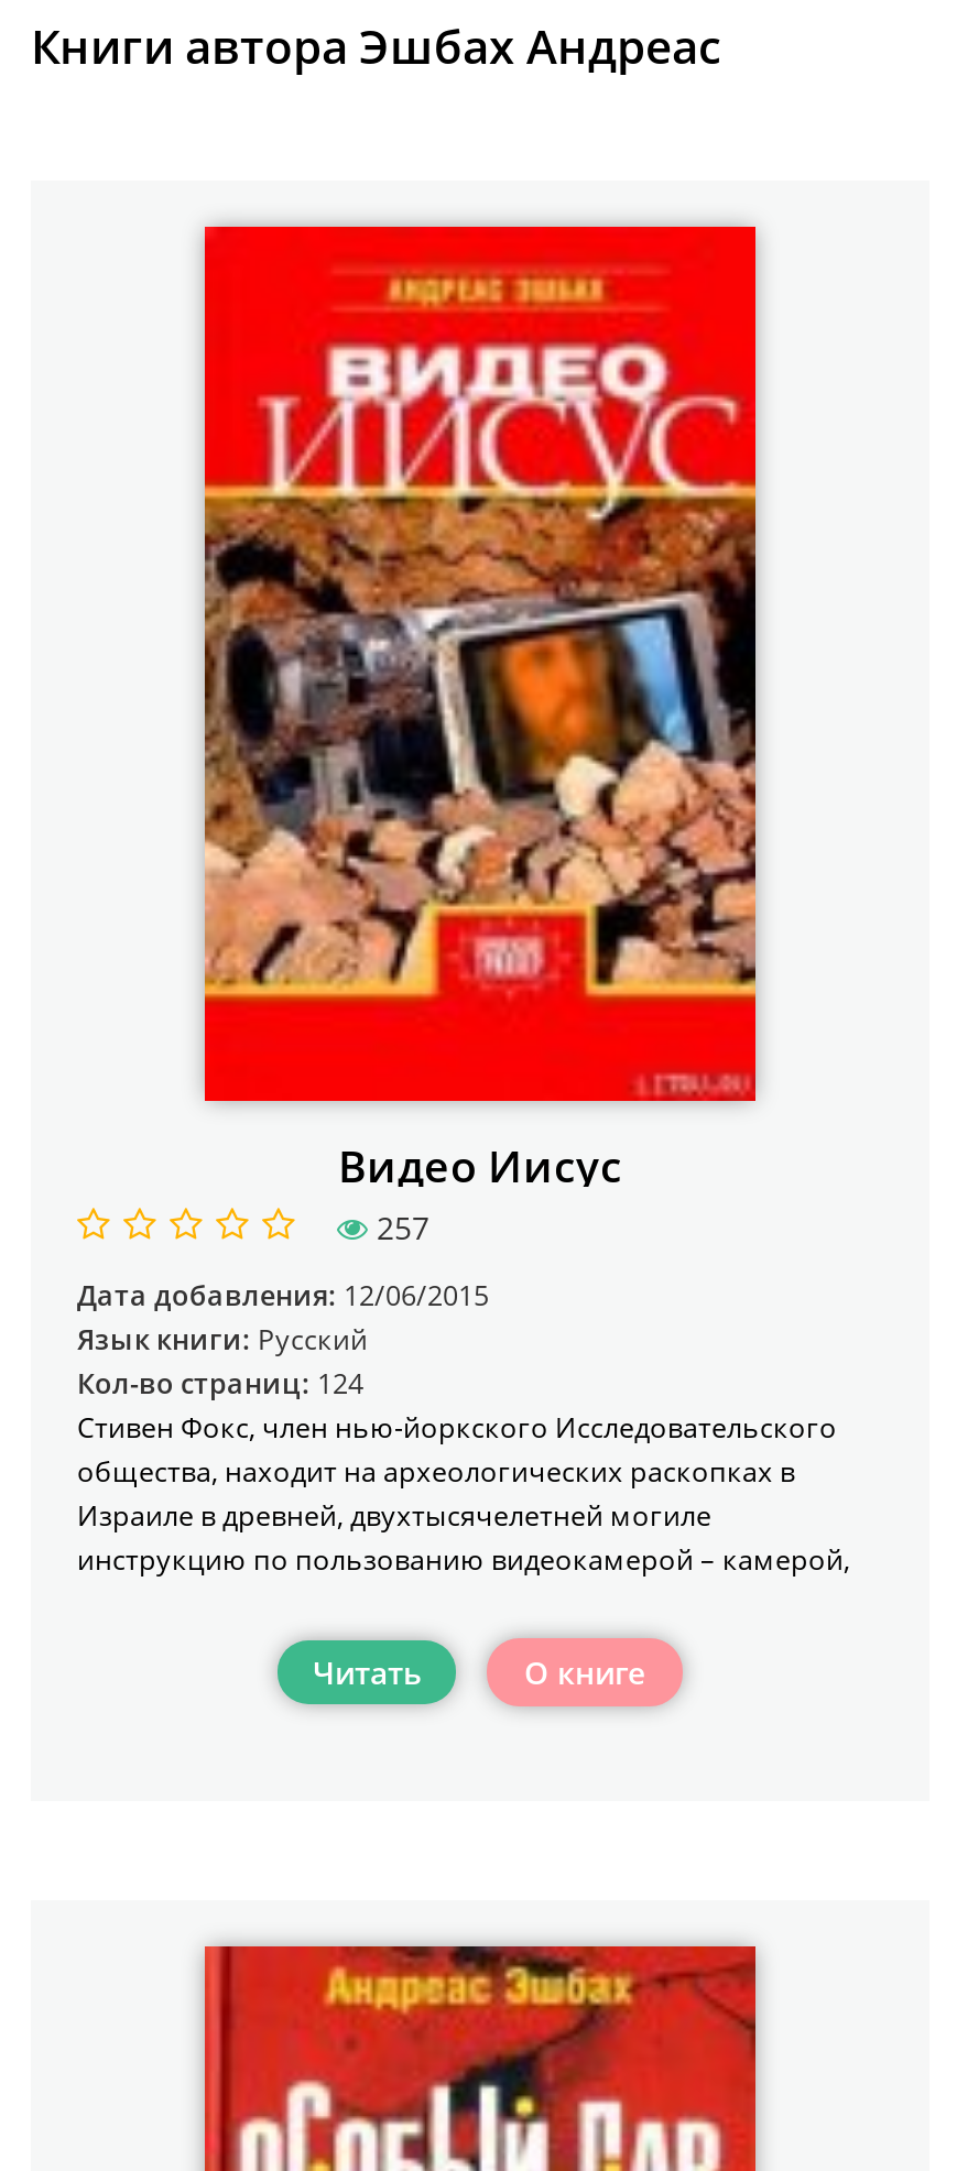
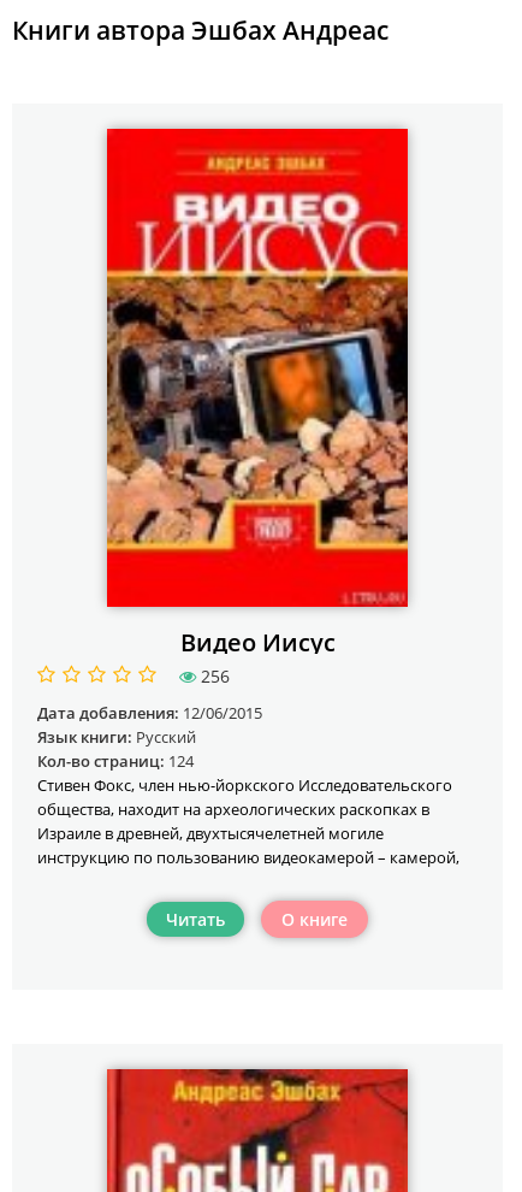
[377,1205,429,1247] 257 -> [201,664,230,687] 256

